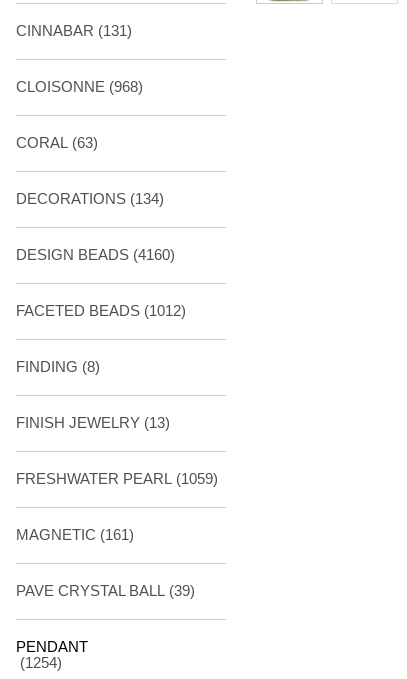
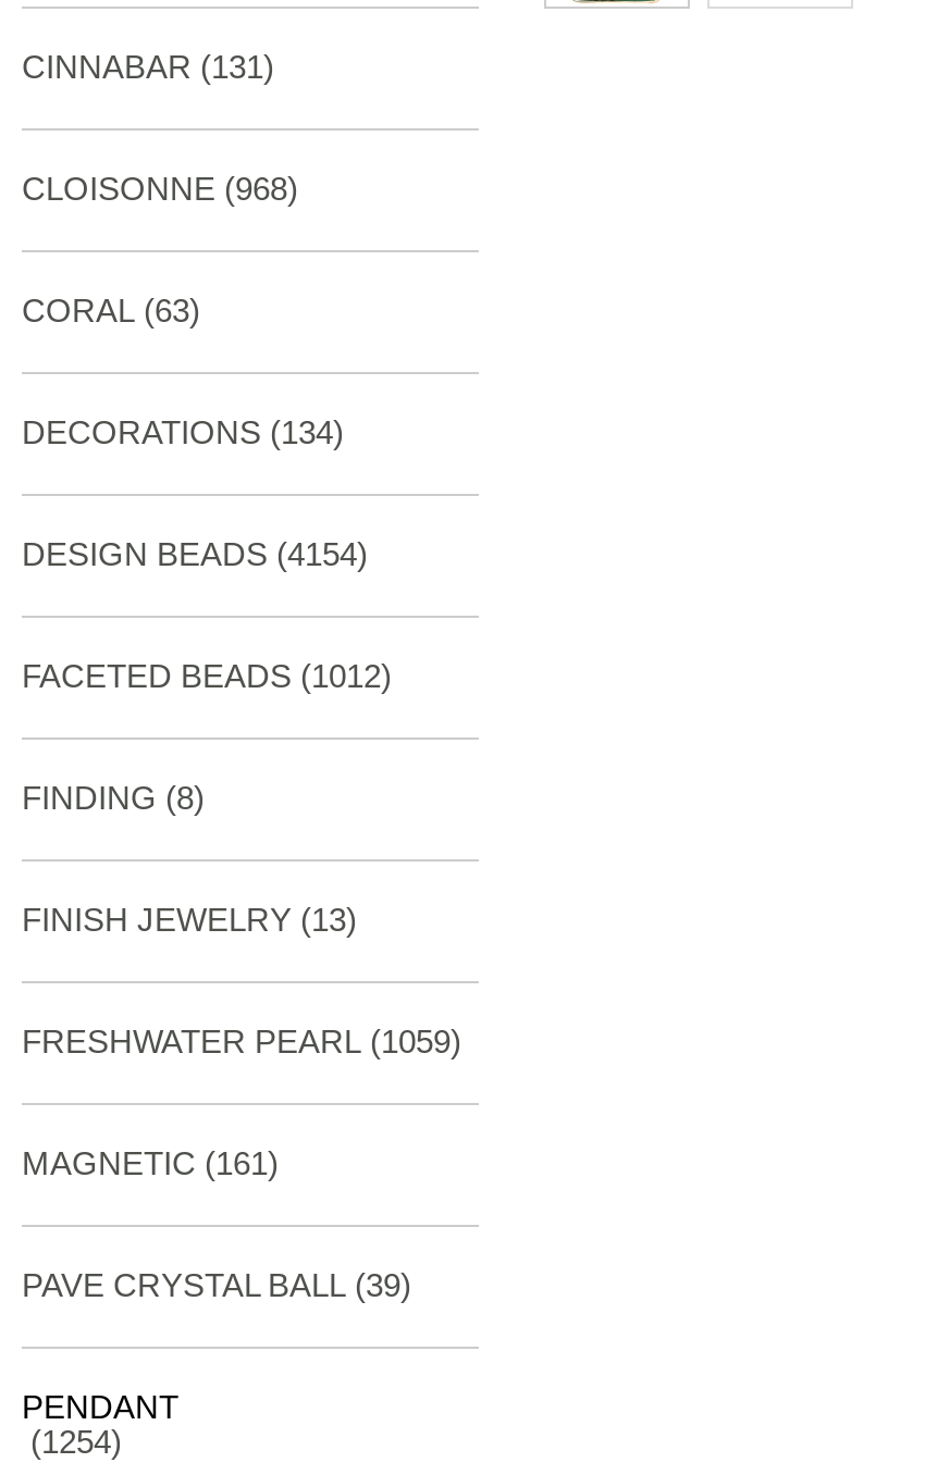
[16,246,175,263] DESIGN BEADS (4160) -> [22,535,368,572] DESIGN BEADS (4154)

